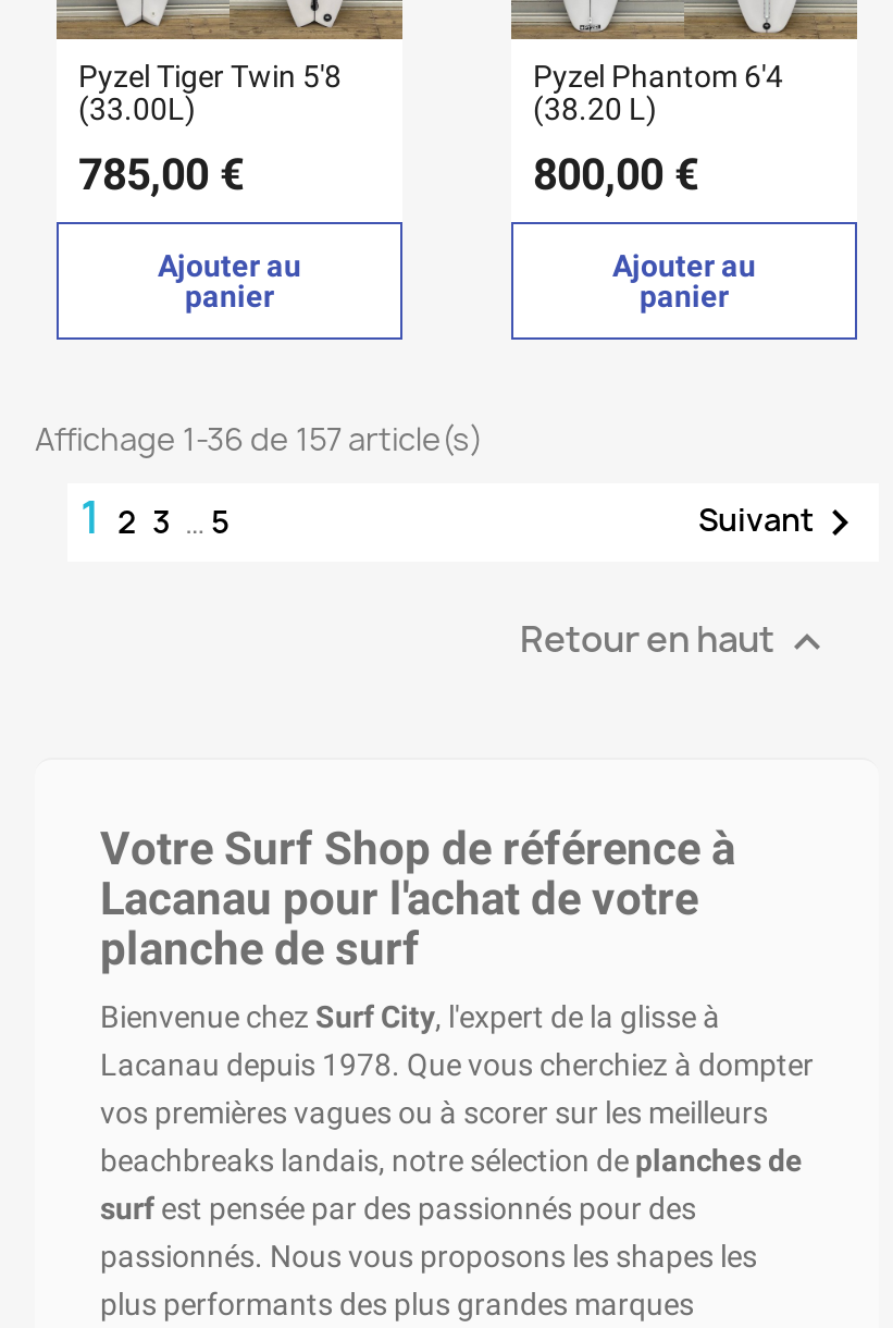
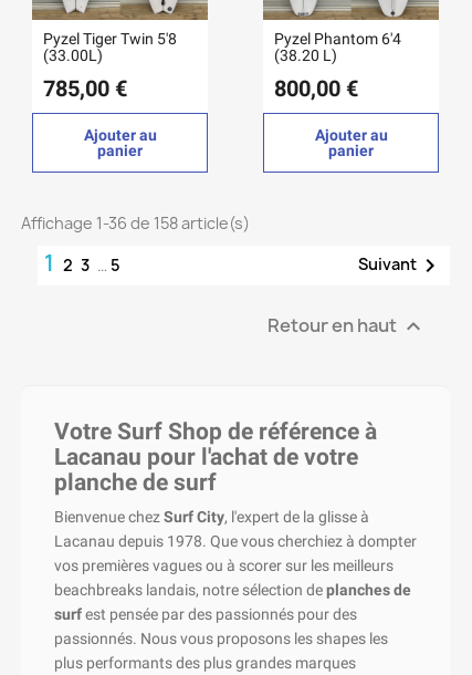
[35,419,483,460] Affichage 1-36 de 157 article(s) -> [21,213,250,234] Affichage 1-36 de 158 article(s)

